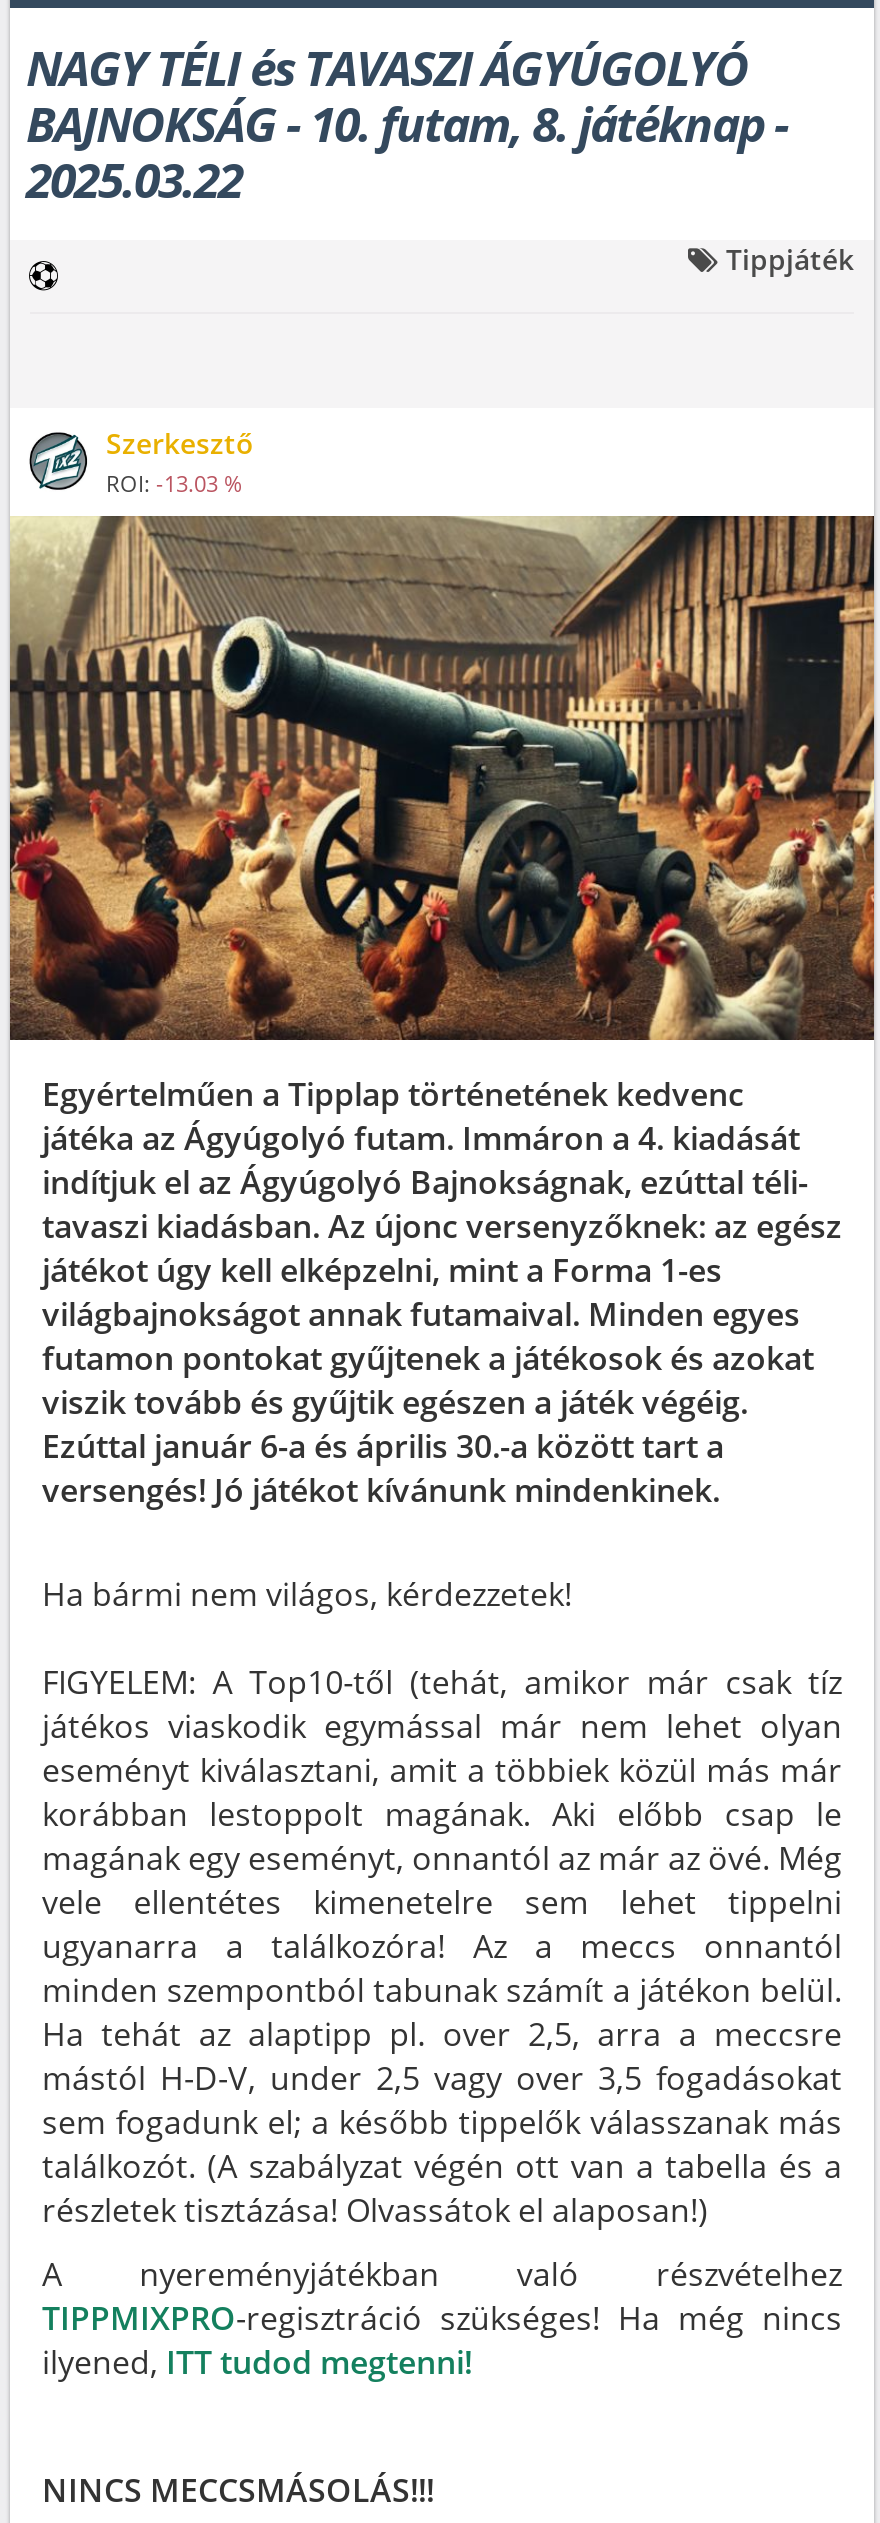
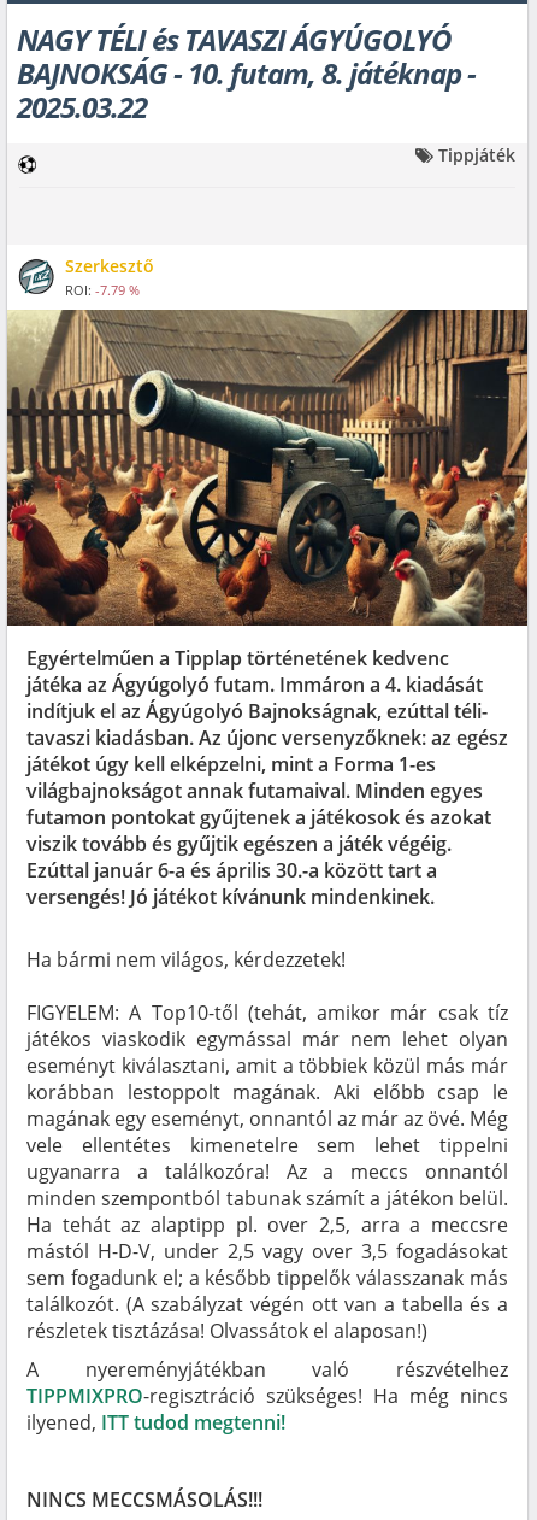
[106,468,242,498] ROI: -13.03 % -> [65,281,140,299] ROI: -7.79 %

